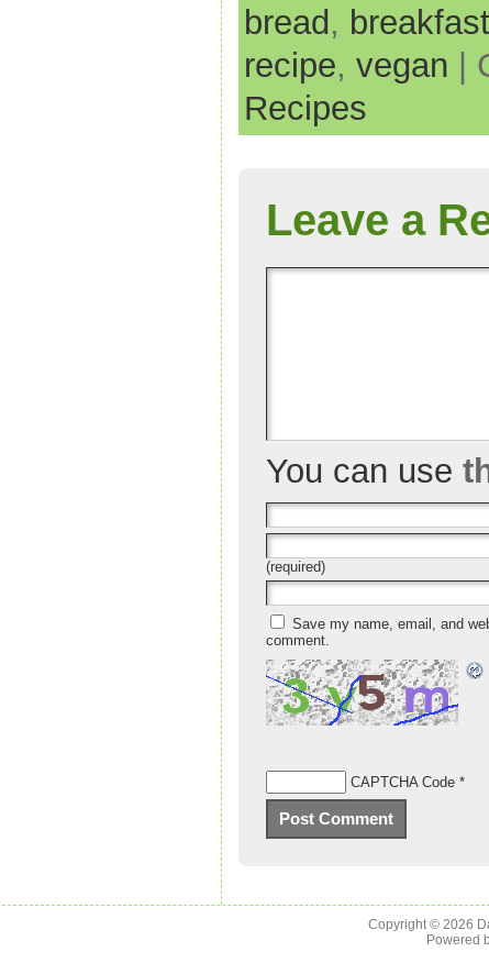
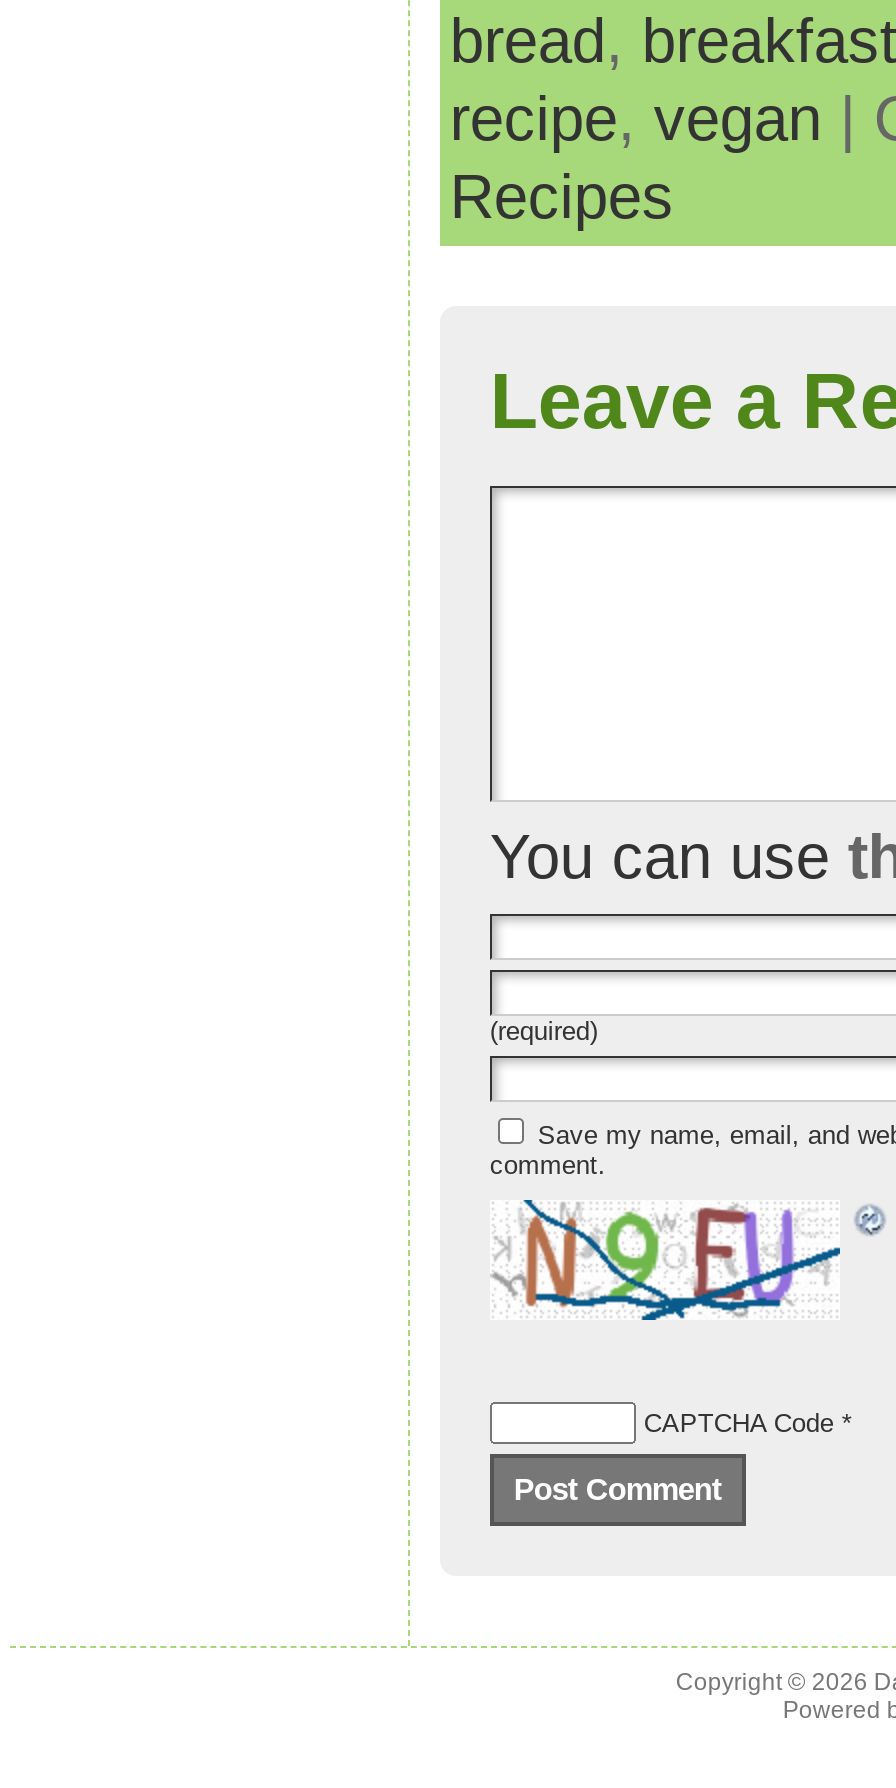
[265,658,459,727] [image] -> [490,1198,842,1322] [image]

